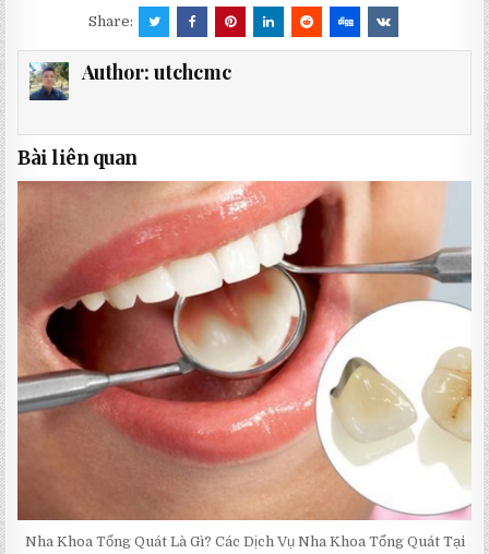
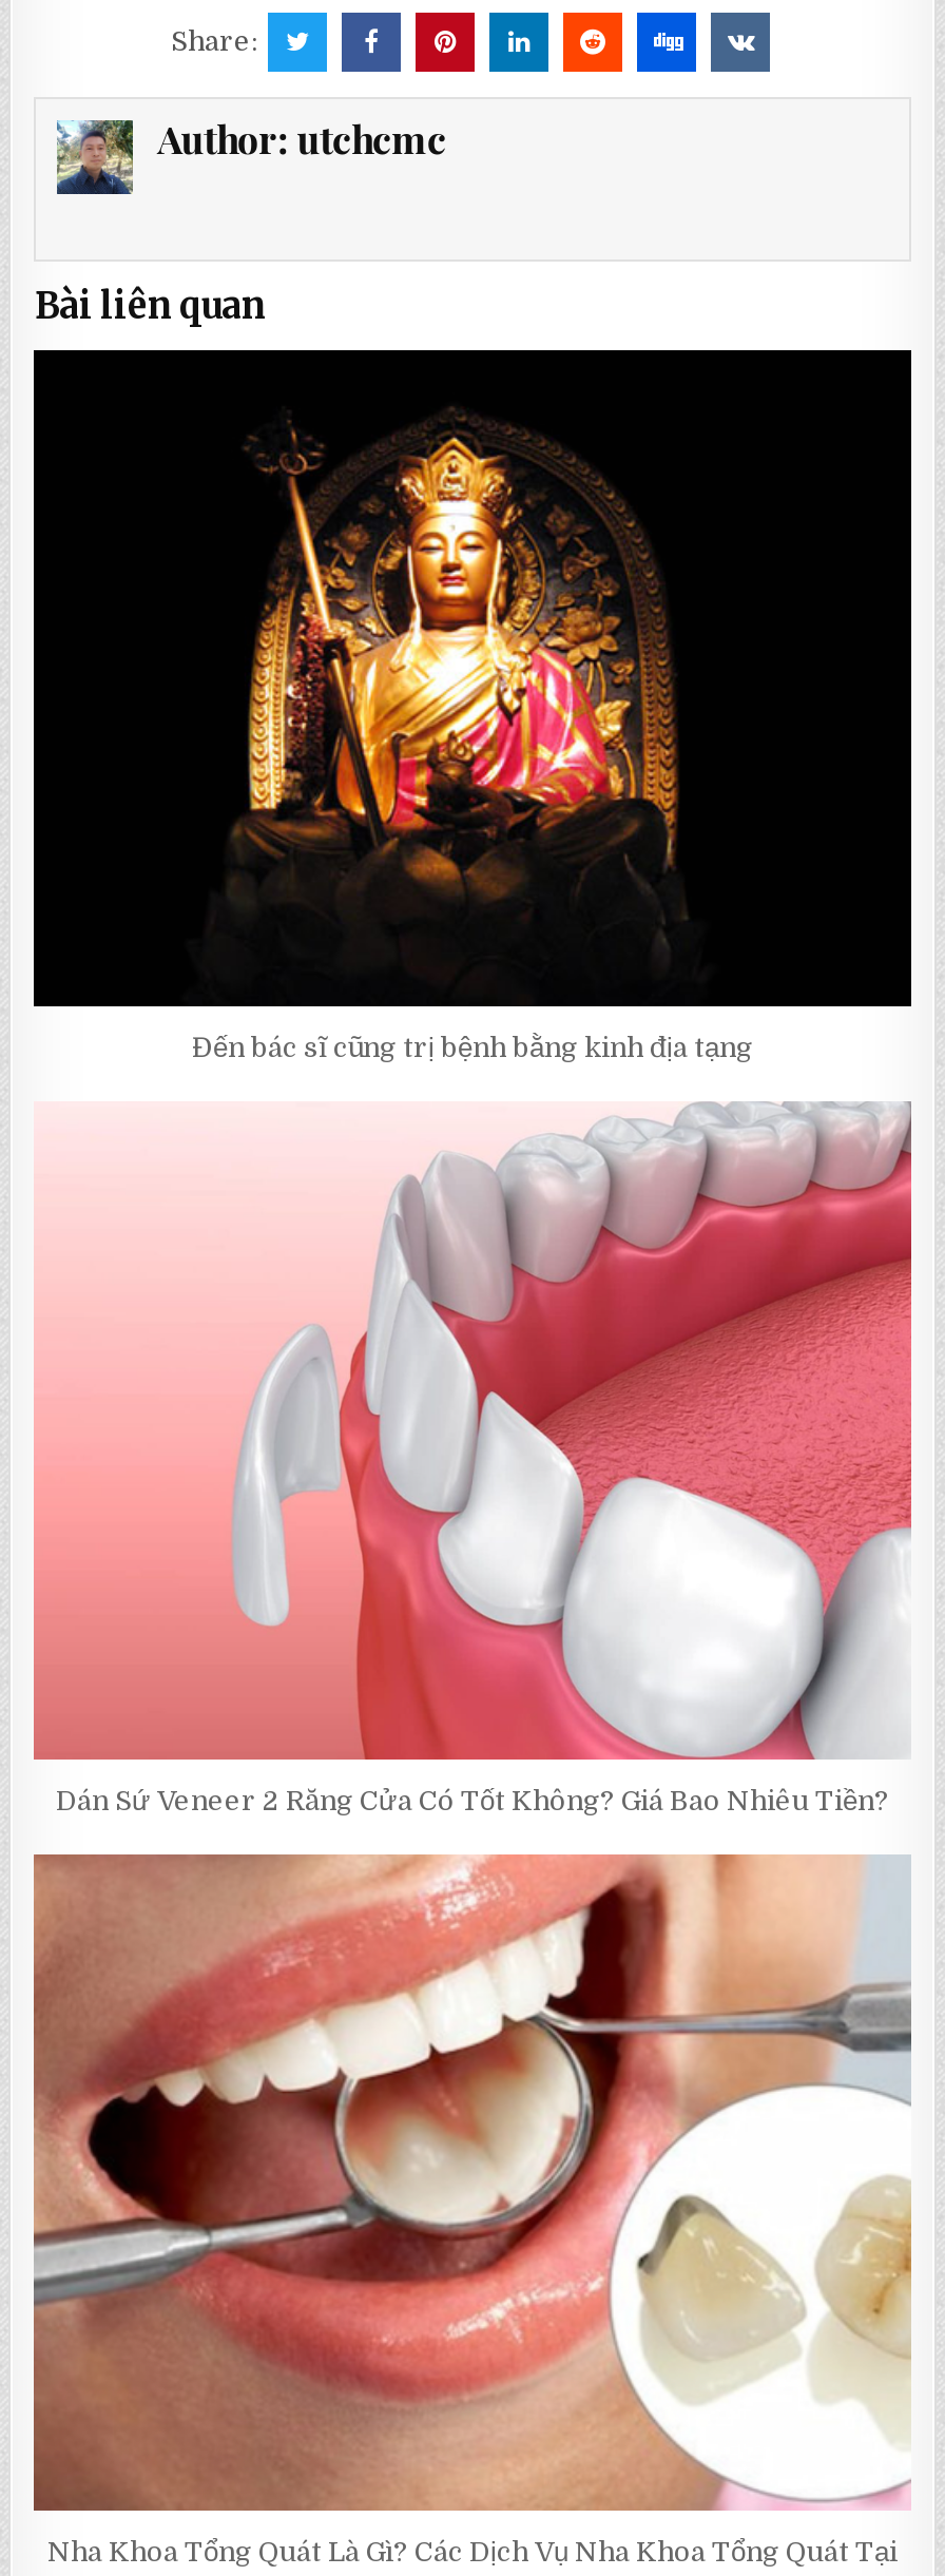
none -> [32,348,913,1064] [image] | Đến bác sĩ cũng trị bệnh bằng kinh địa tạng
none -> [32,1101,913,1816] [image] | Dán Sứ Veneer 2 Răng Cửa Có Tốt Không? Giá Bao Nhiêu Tiền?

